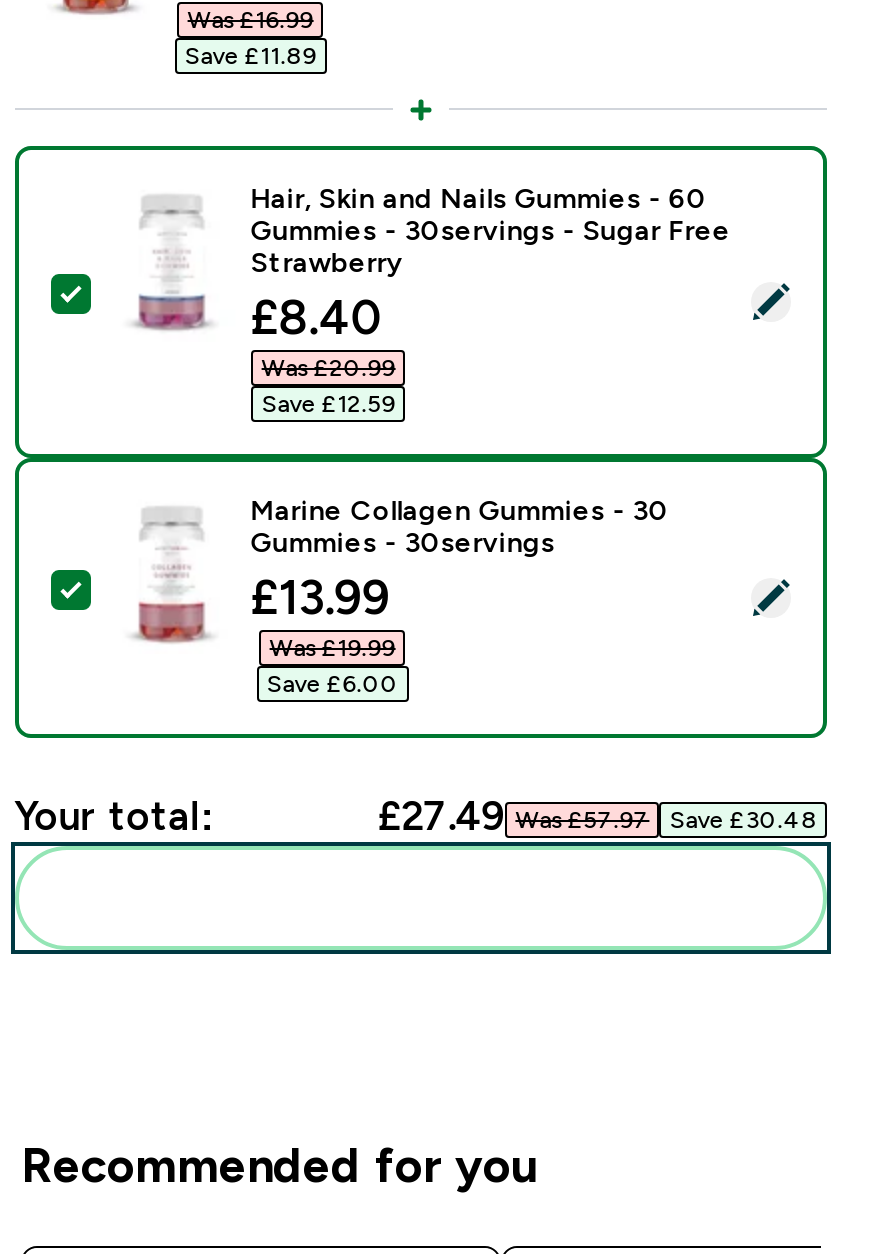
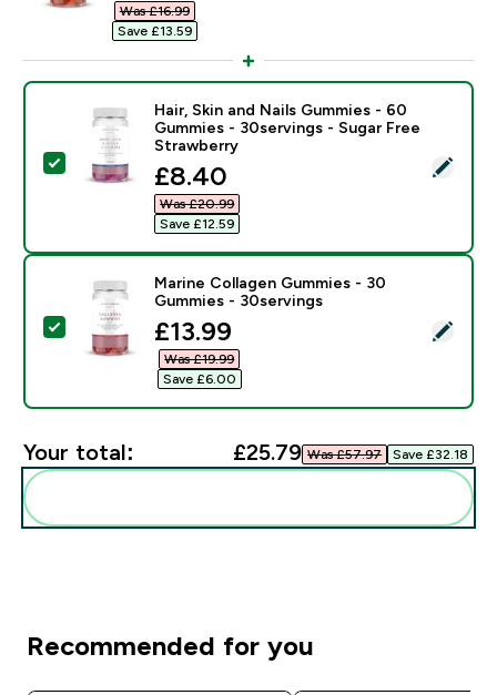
[185,41,317,69] Save £11.89 -> [117,23,192,38] Save £13.59
[377,793,649,837] £27.49 Was £57.97 -> [233,440,382,464] £25.79 Was £57.97
[669,805,817,833] Save £30.48 -> [393,446,468,462] Save £32.18

